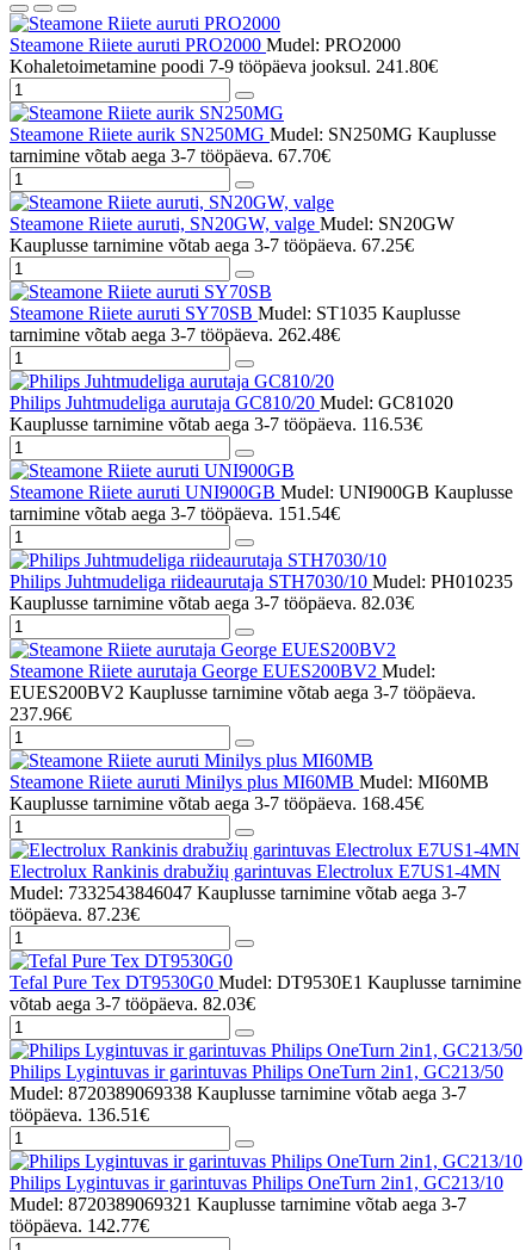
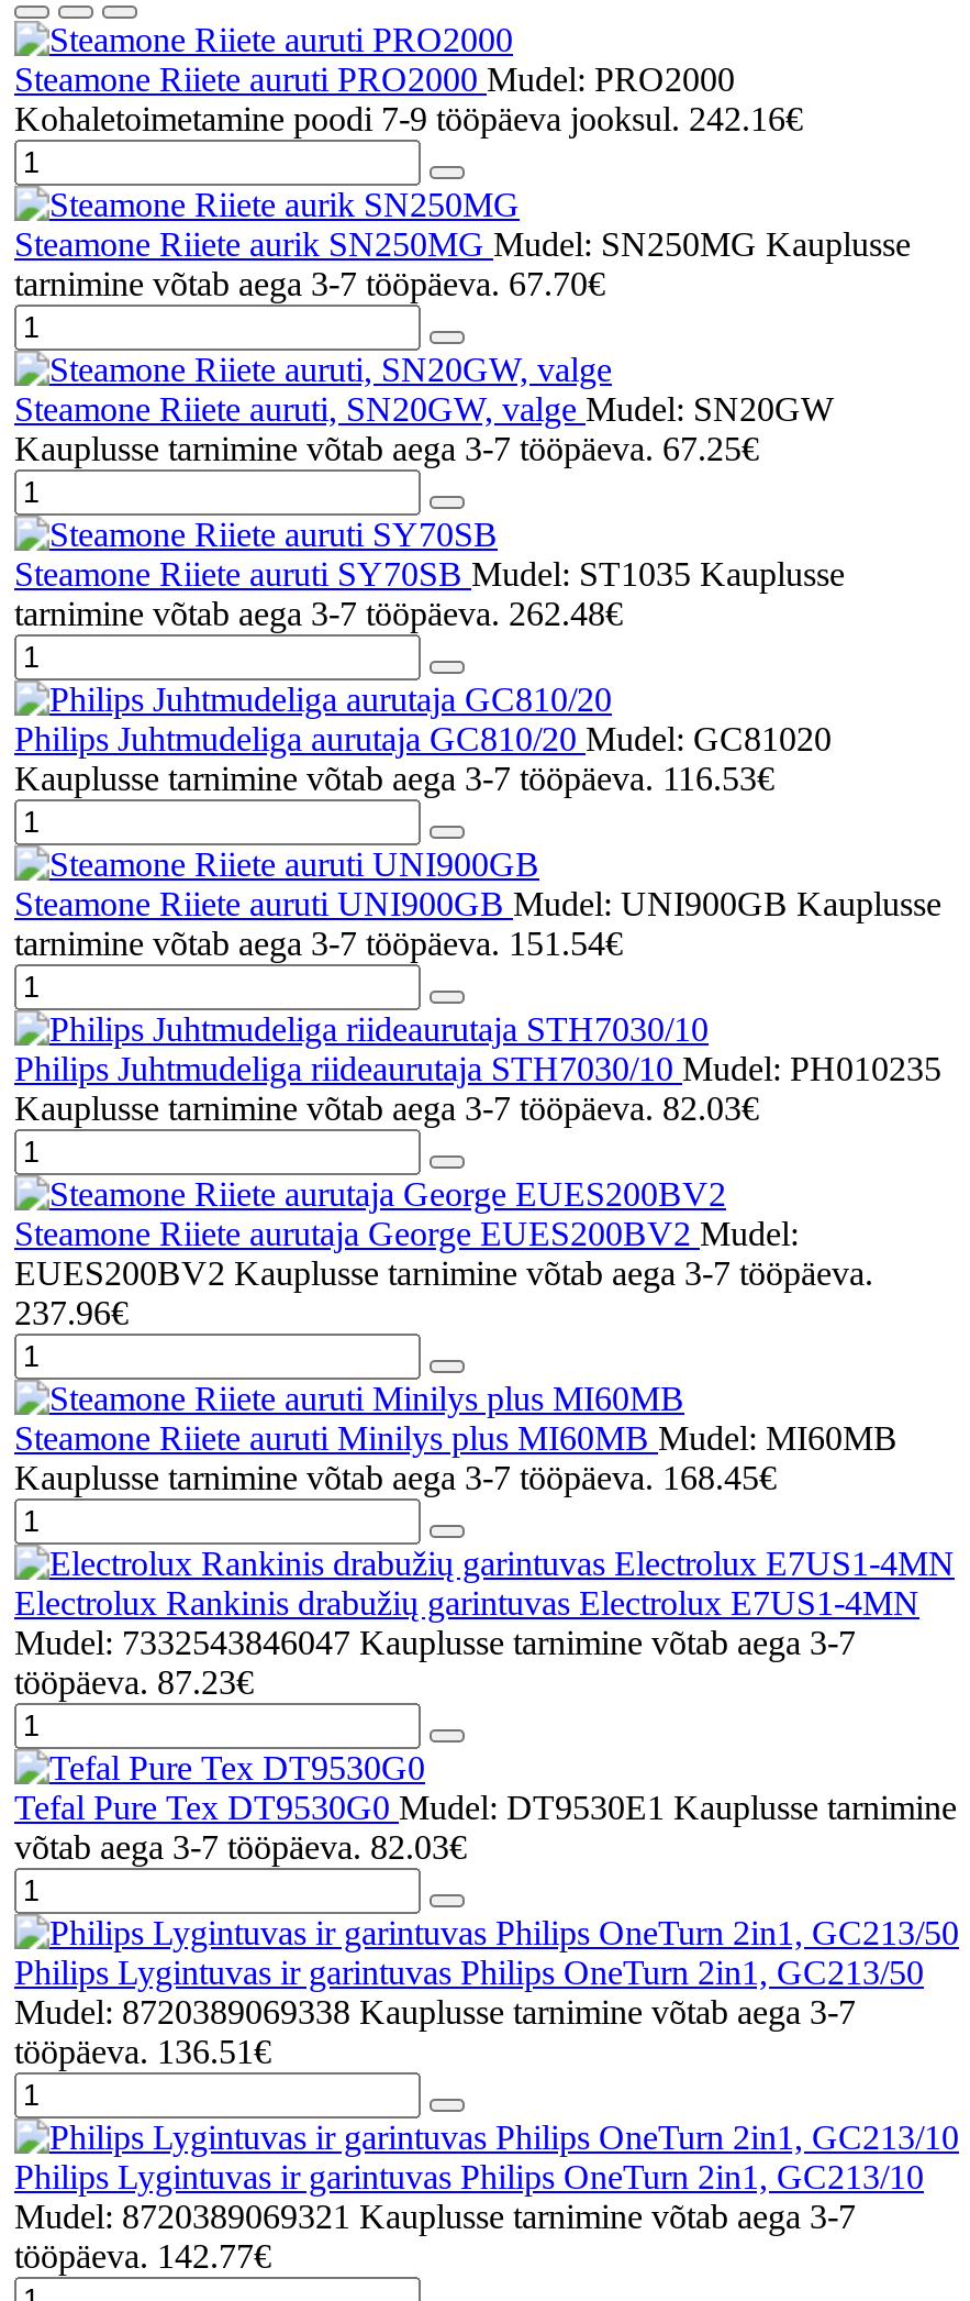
[10,56,438,76] Kohaletoimetamine poodi 7-9 tööpäeva jooksul. 241.80€ -> [14,100,803,137] Kohaletoimetamine poodi 7-9 tööpäeva jooksul. 242.16€

